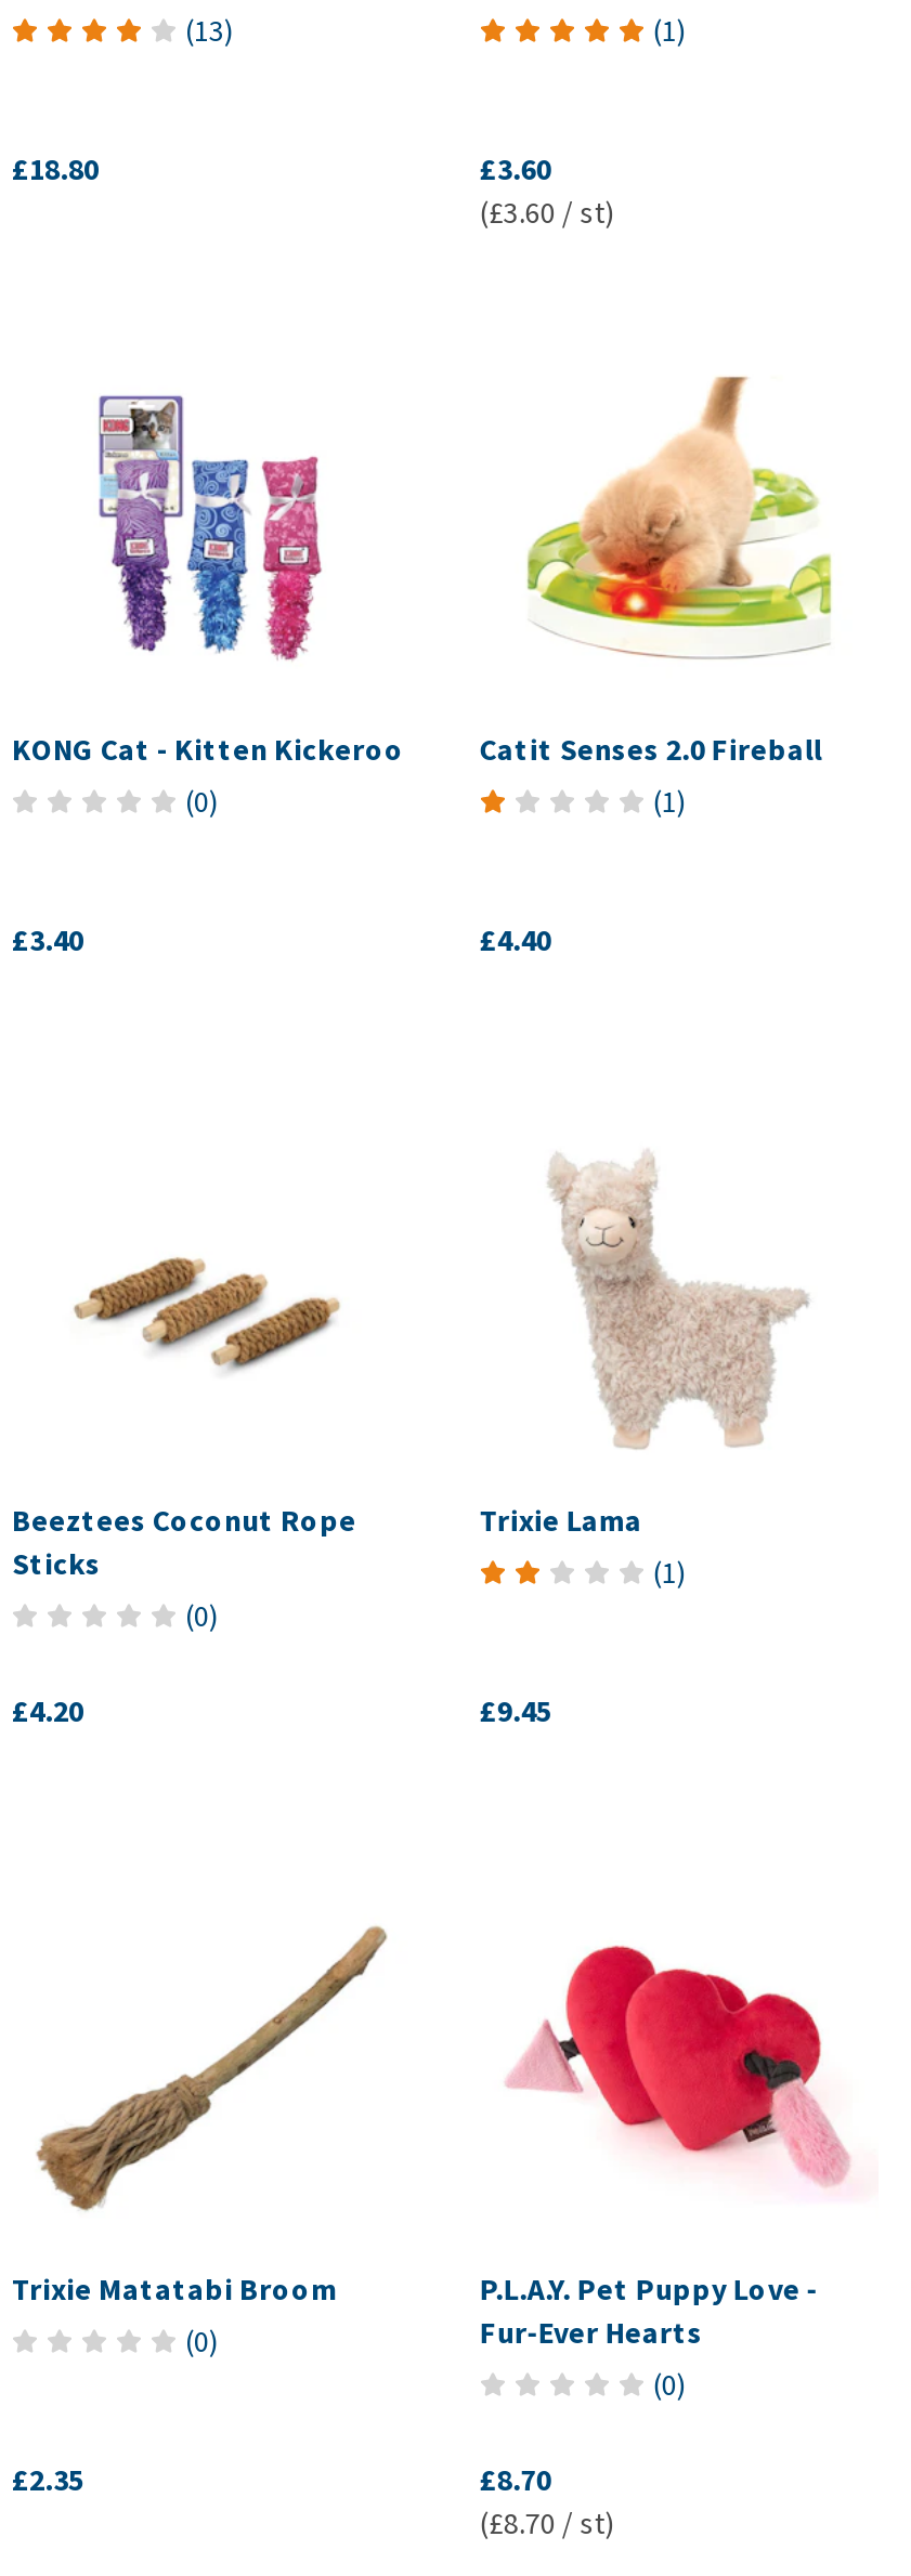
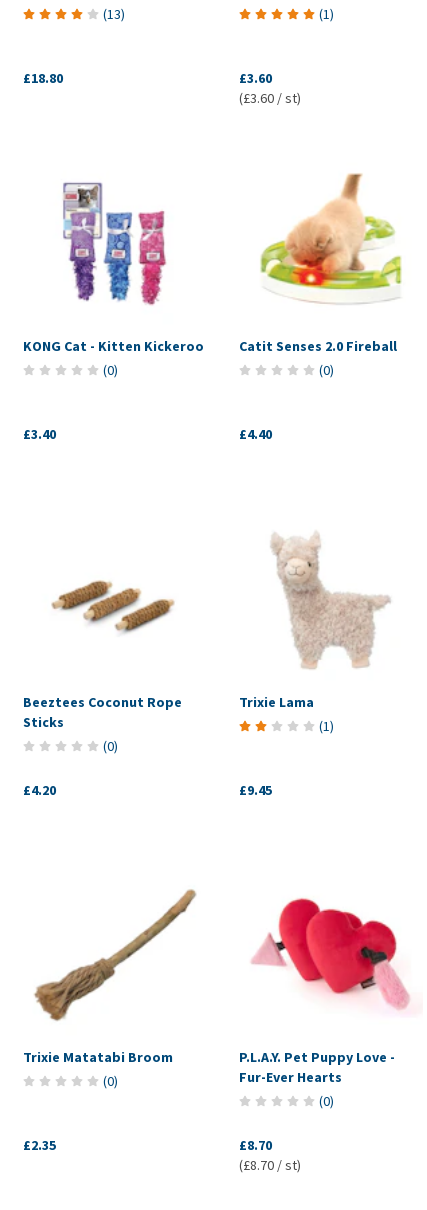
[653,781,685,820] (1) -> [319,361,334,379] (0)

